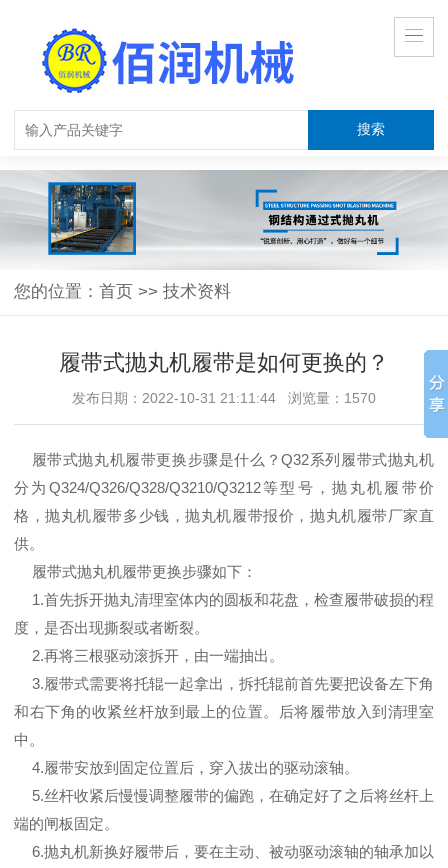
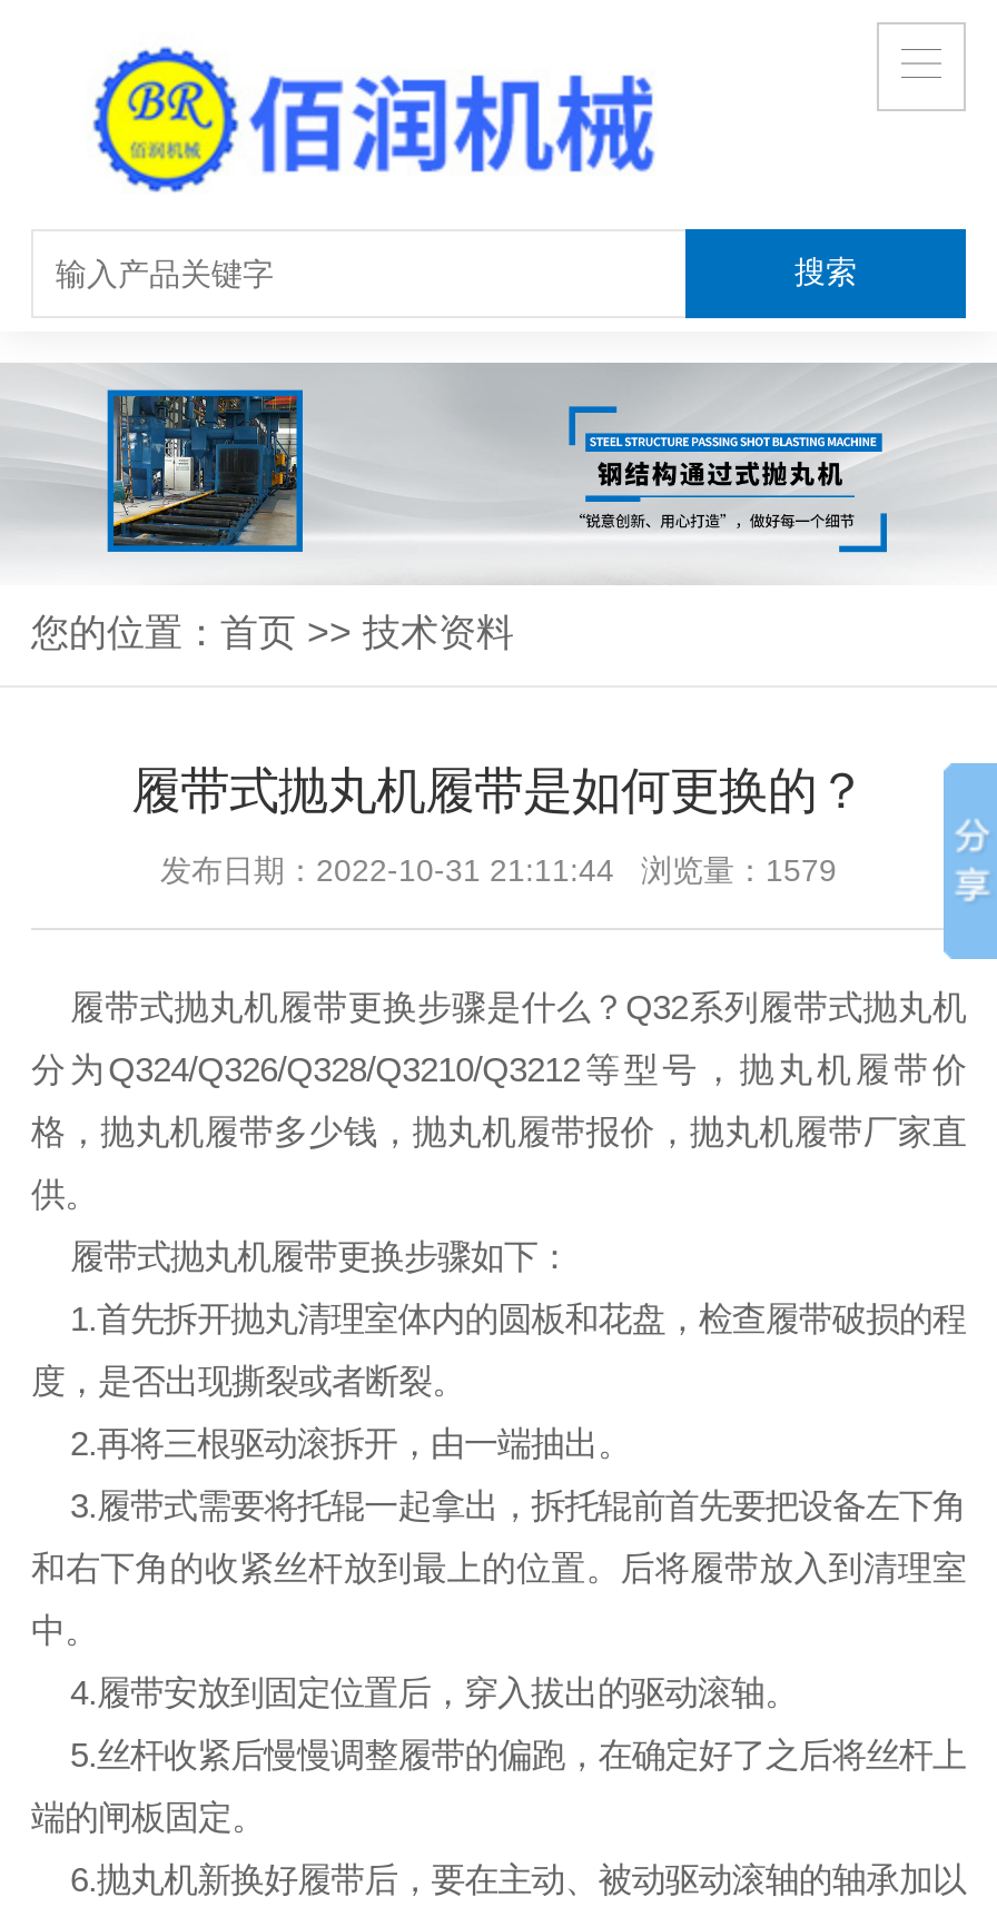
[72,390,376,406] 发布日期：2022-10-31 21:11:44 浏览量：1570 -> [160,853,837,889] 发布日期：2022-10-31 21:11:44 浏览量：1579

